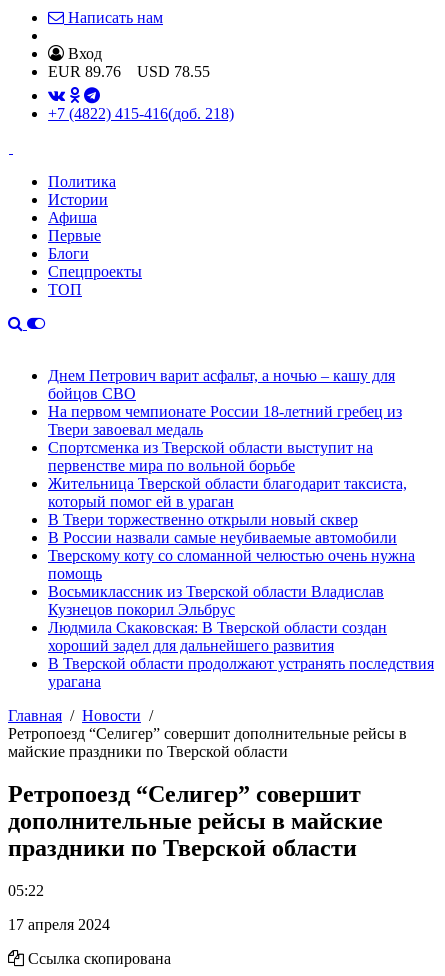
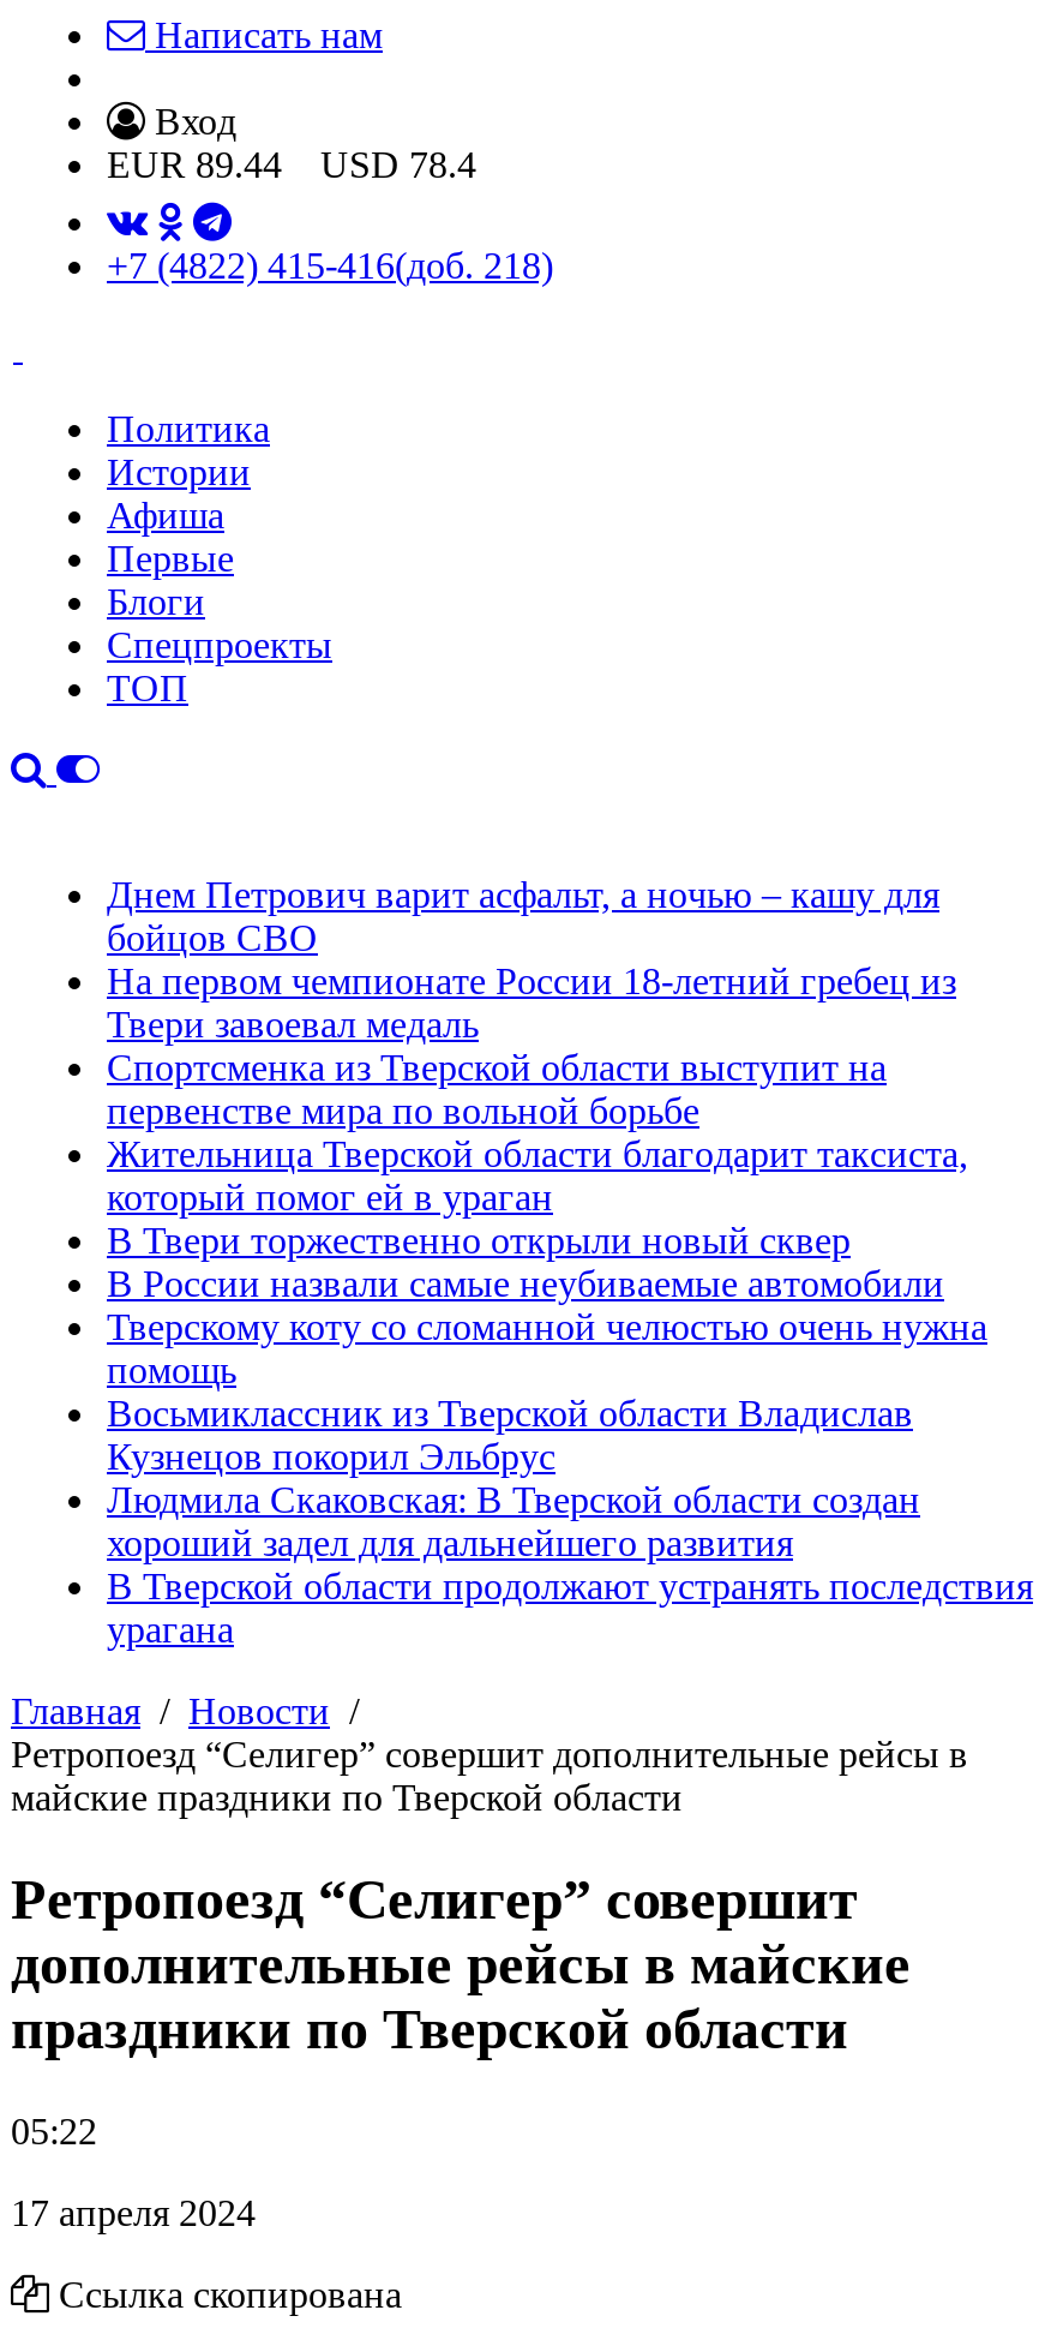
[48,63,210,80] EUR 89.76 USD 78.55 -> [107,144,476,185] EUR 89.44 USD 78.4

